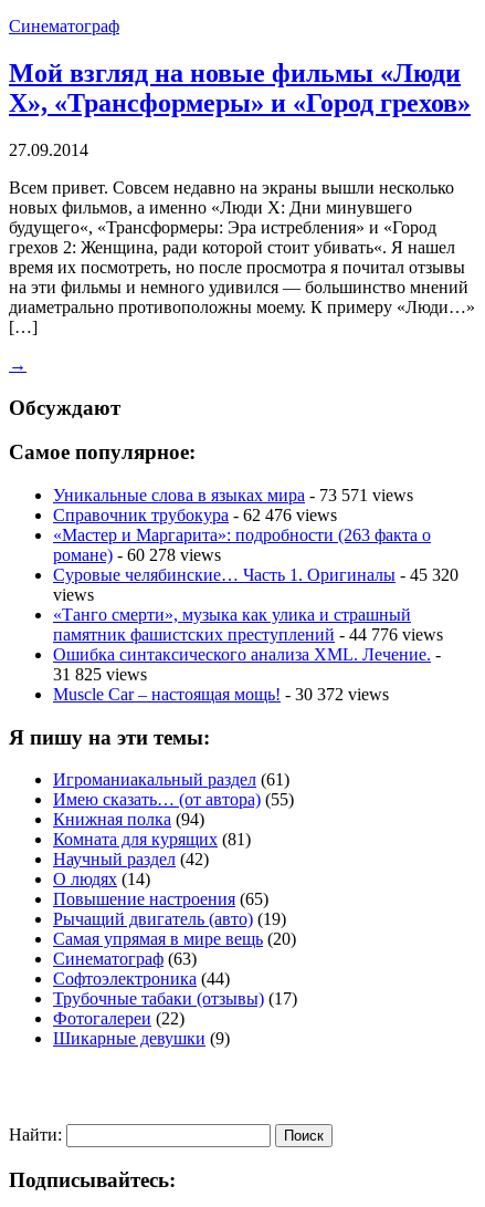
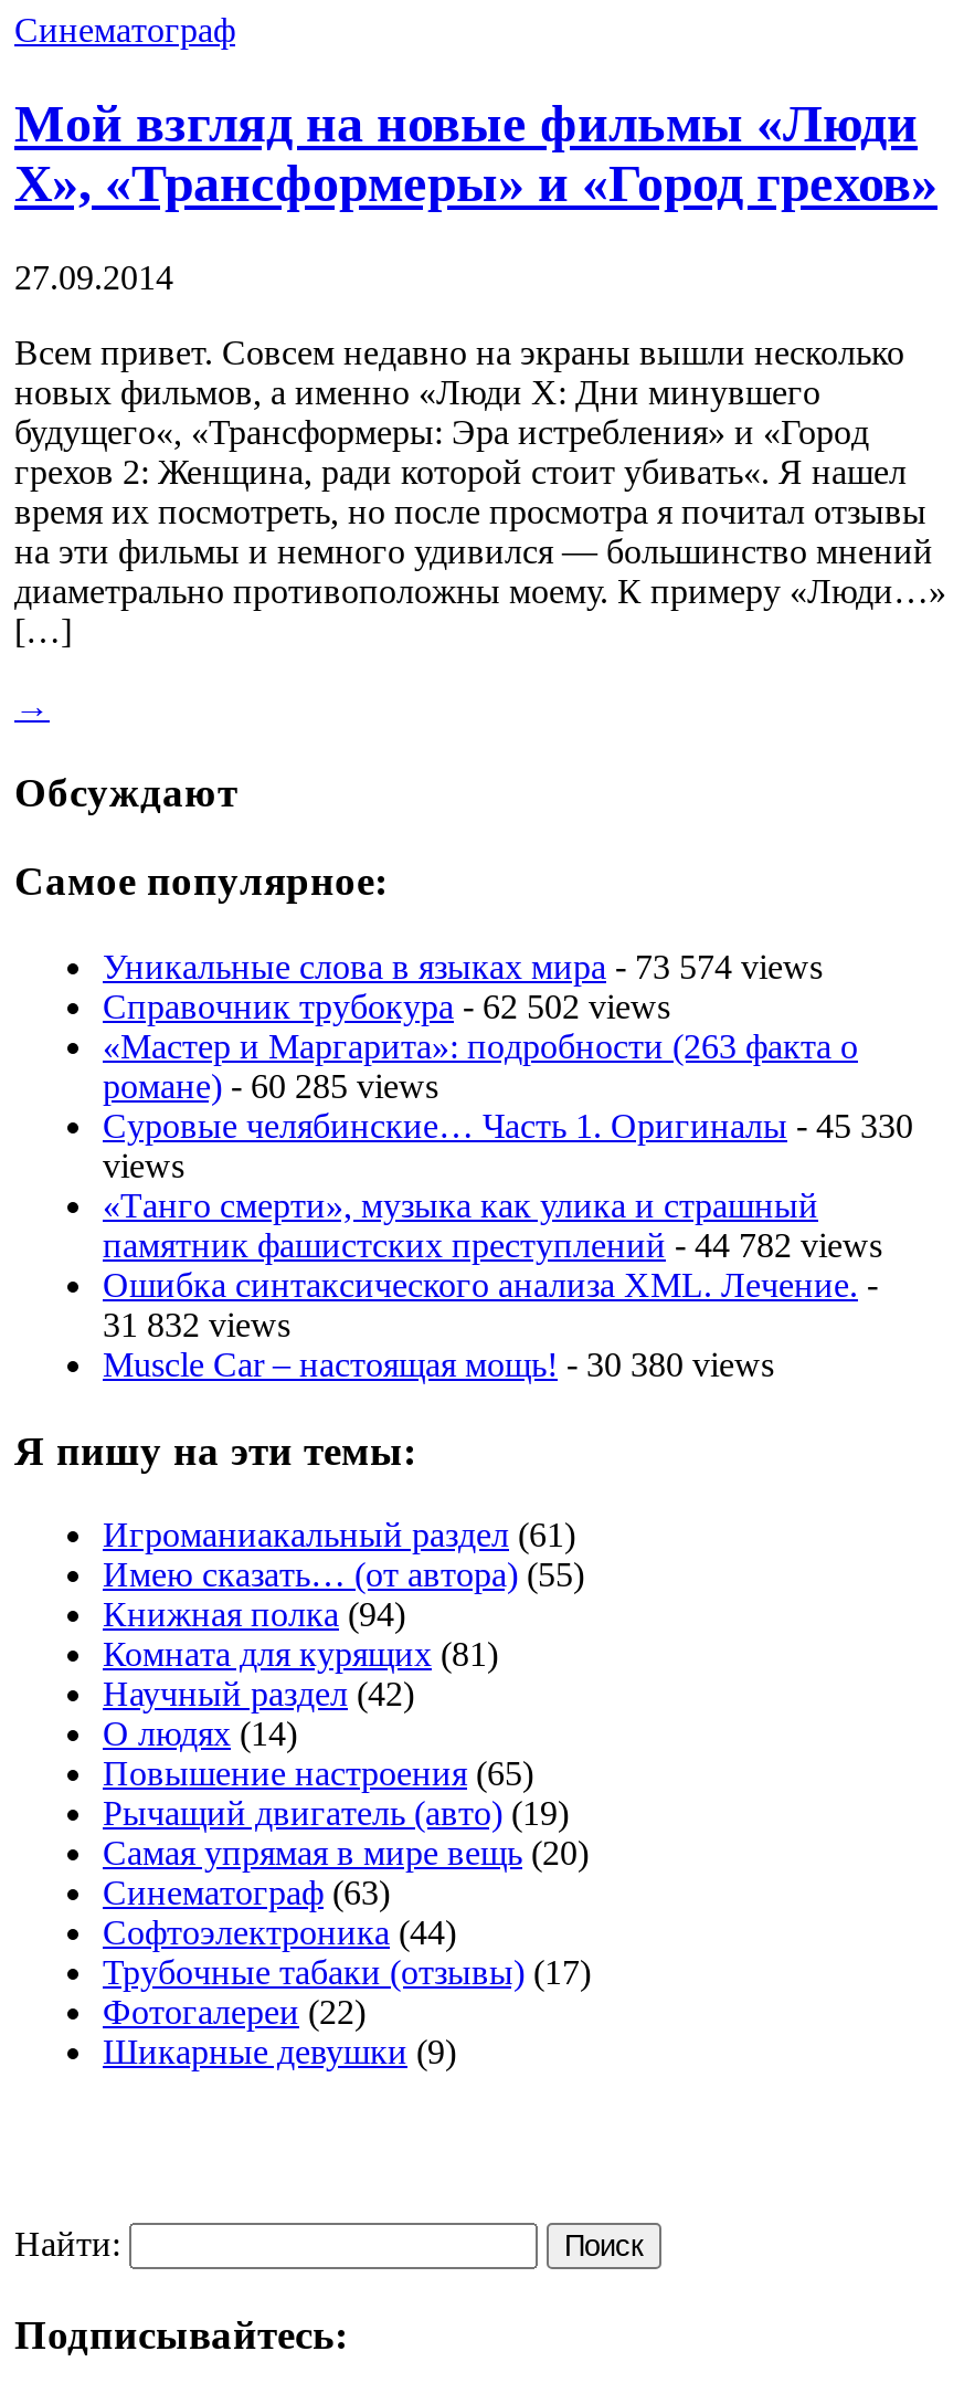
[53,486,413,504] Уникальные слова в языках мира - 73 571 views -> [103,948,823,985] Уникальные слова в языках мира - 73 574 views
[53,506,337,524] Справочник трубокура - 62 476 views -> [103,988,670,1025] Справочник трубокура - 62 502 views
[53,545,221,564] романе) - 60 278 views -> [103,1067,438,1105] романе) - 60 285 views
[53,565,458,584] Суровые челябинские… Часть 1. Оригиналы - 45 320 -> [103,1107,913,1145] Суровые челябинские… Часть 1. Оригиналы - 45 330
[53,625,443,644] памятник фашистских преступлений - 44 776 views -> [103,1226,882,1264] памятник фашистских преступлений - 44 782 views
[53,665,147,684] 31 825 views -> [103,1306,290,1343] 31 832 views
[53,685,389,704] Muscle Car – настоящая мощь! - 30 372 views -> [103,1346,774,1383] Muscle Car – настоящая мощь! - 30 380 views

